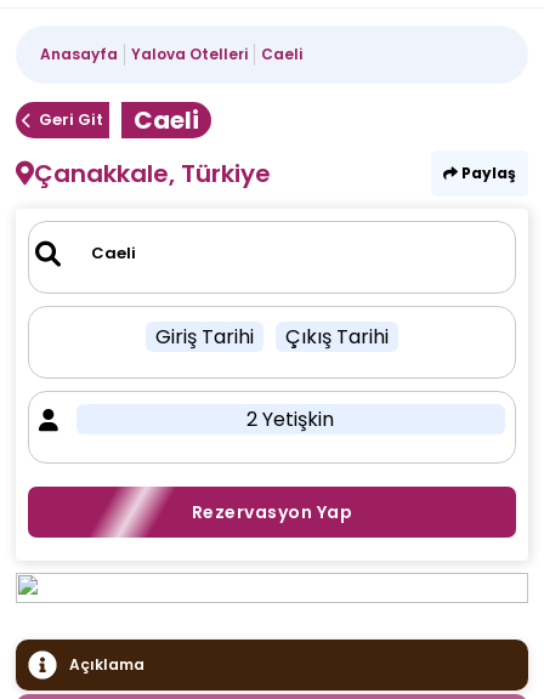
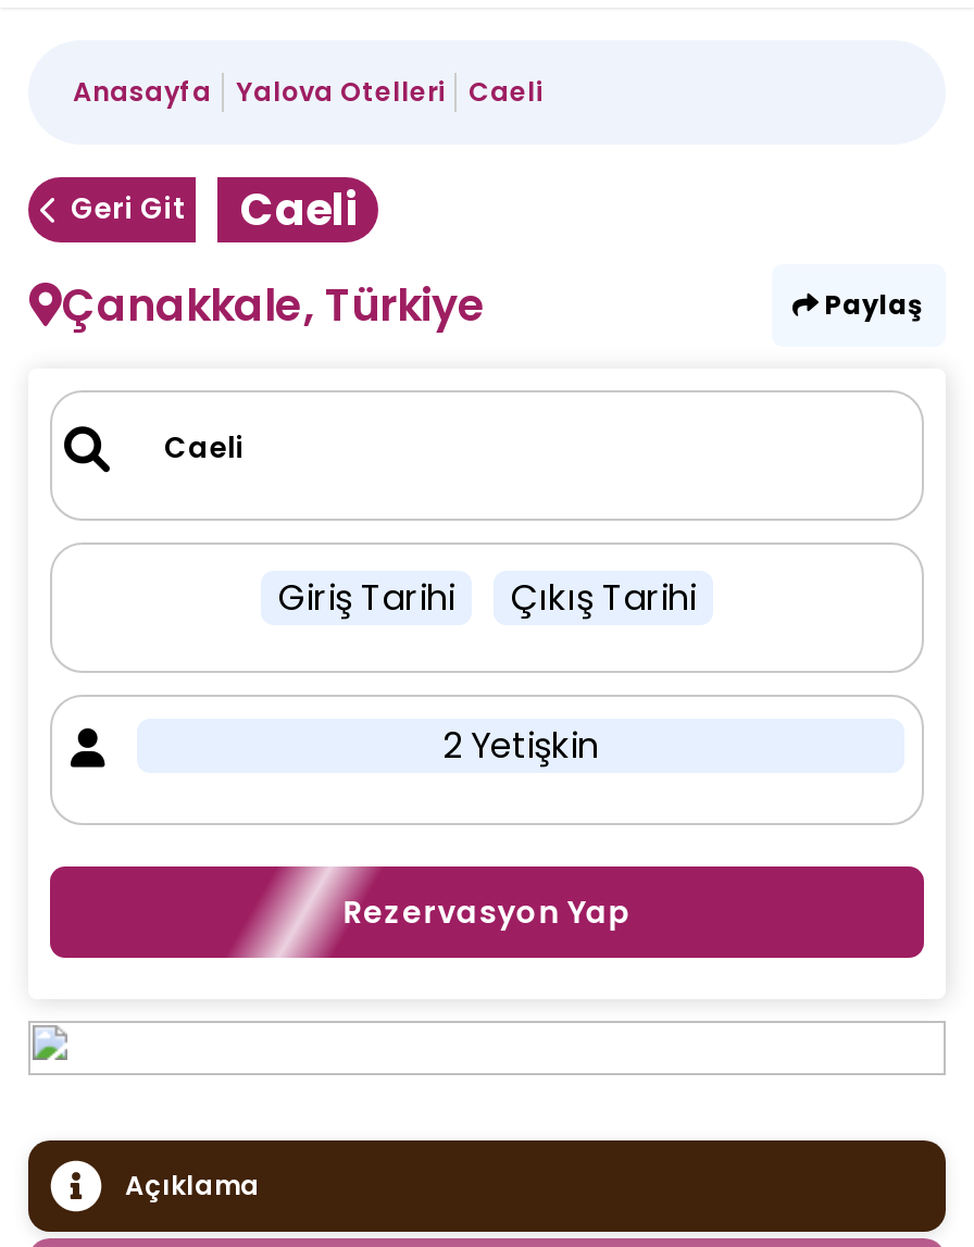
[95,485,206,539] [image] -> [172,864,372,960] [image]

